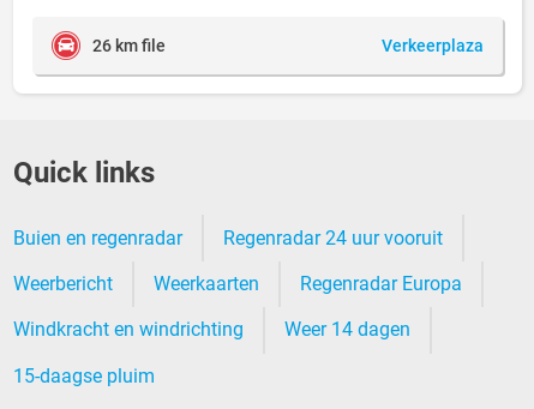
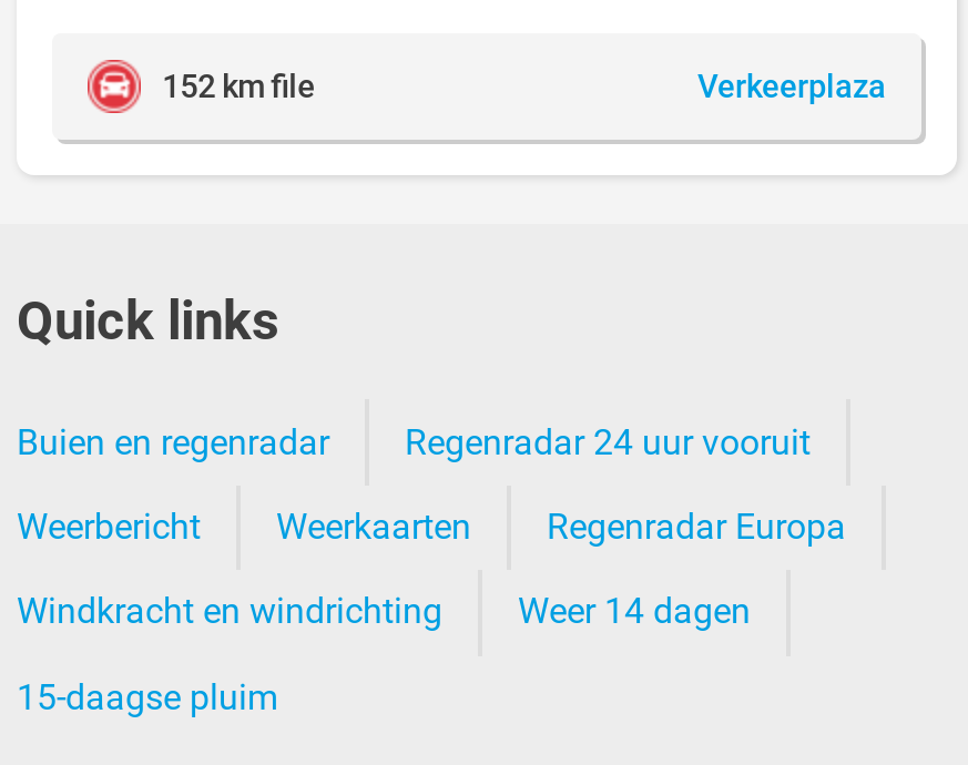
[92,36,165,56] 26 km file -> [162,69,315,106] 152 km file

